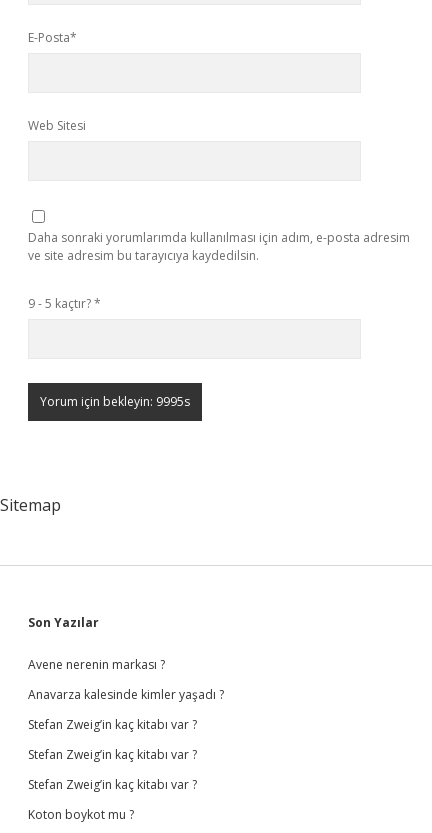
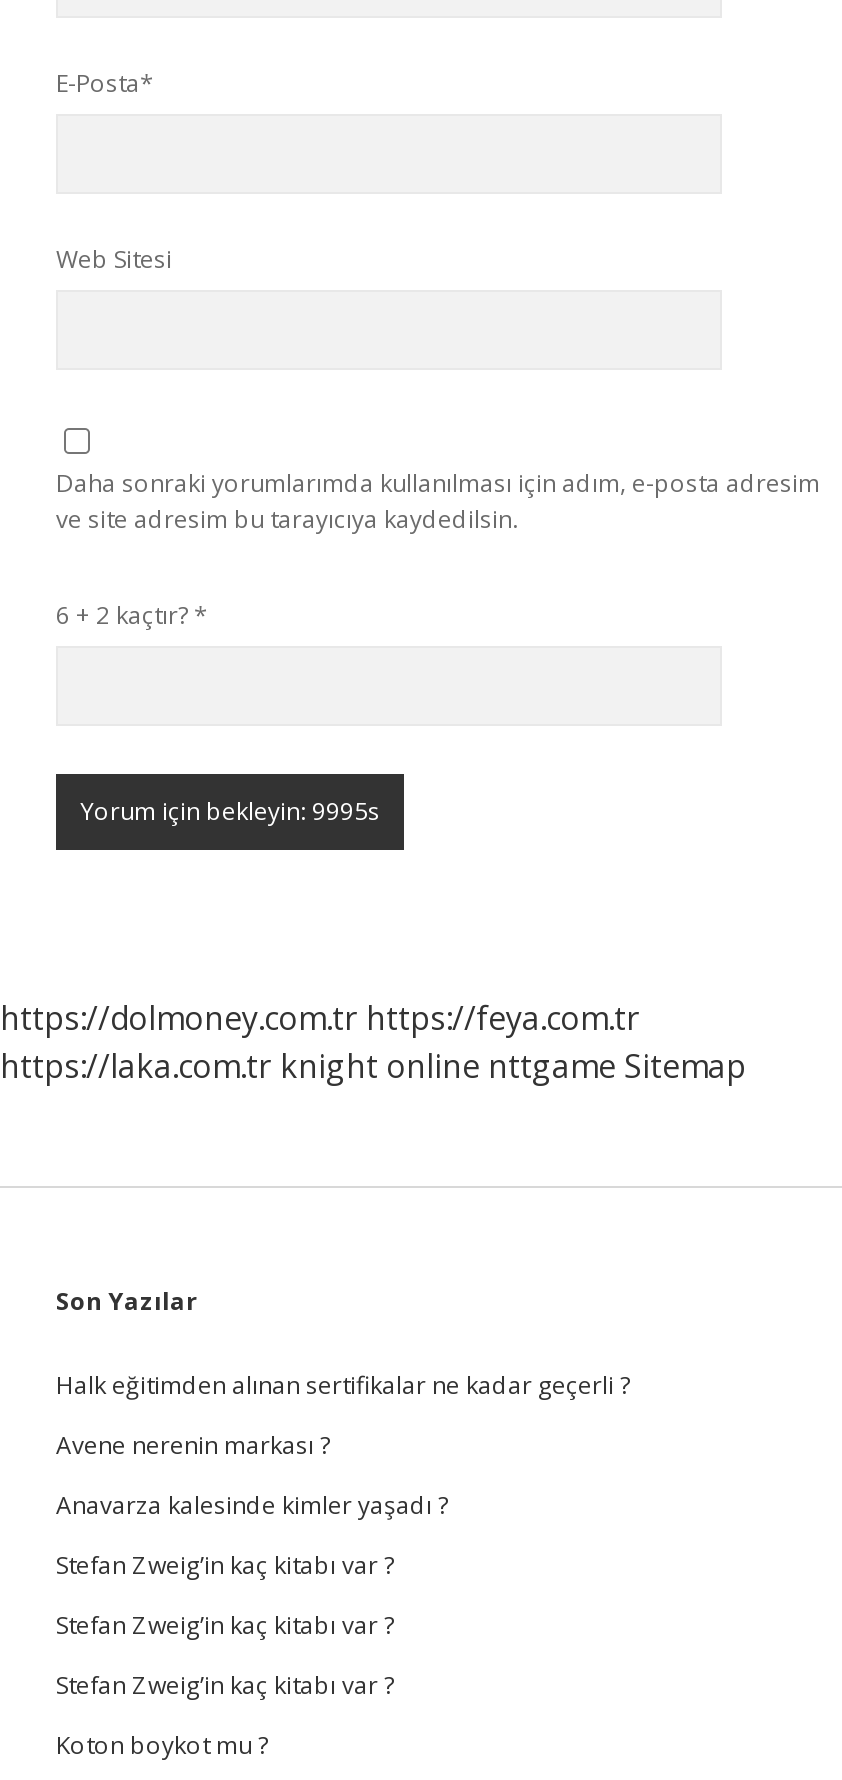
[28,295,101,312] 9 - 5 kaçtır? * -> [56,598,208,632] 6 + 2 kaçtır? *
[0,494,61,516] Sitemap -> [0,996,746,1088] https://dolmoney.com.tr https://feya.com.tr | https://laka.com.tr knight online nttgame Sitemap
none -> [56,1368,630,1402] Halk eğitimden alınan sertifikalar ne kadar geçerli ?

